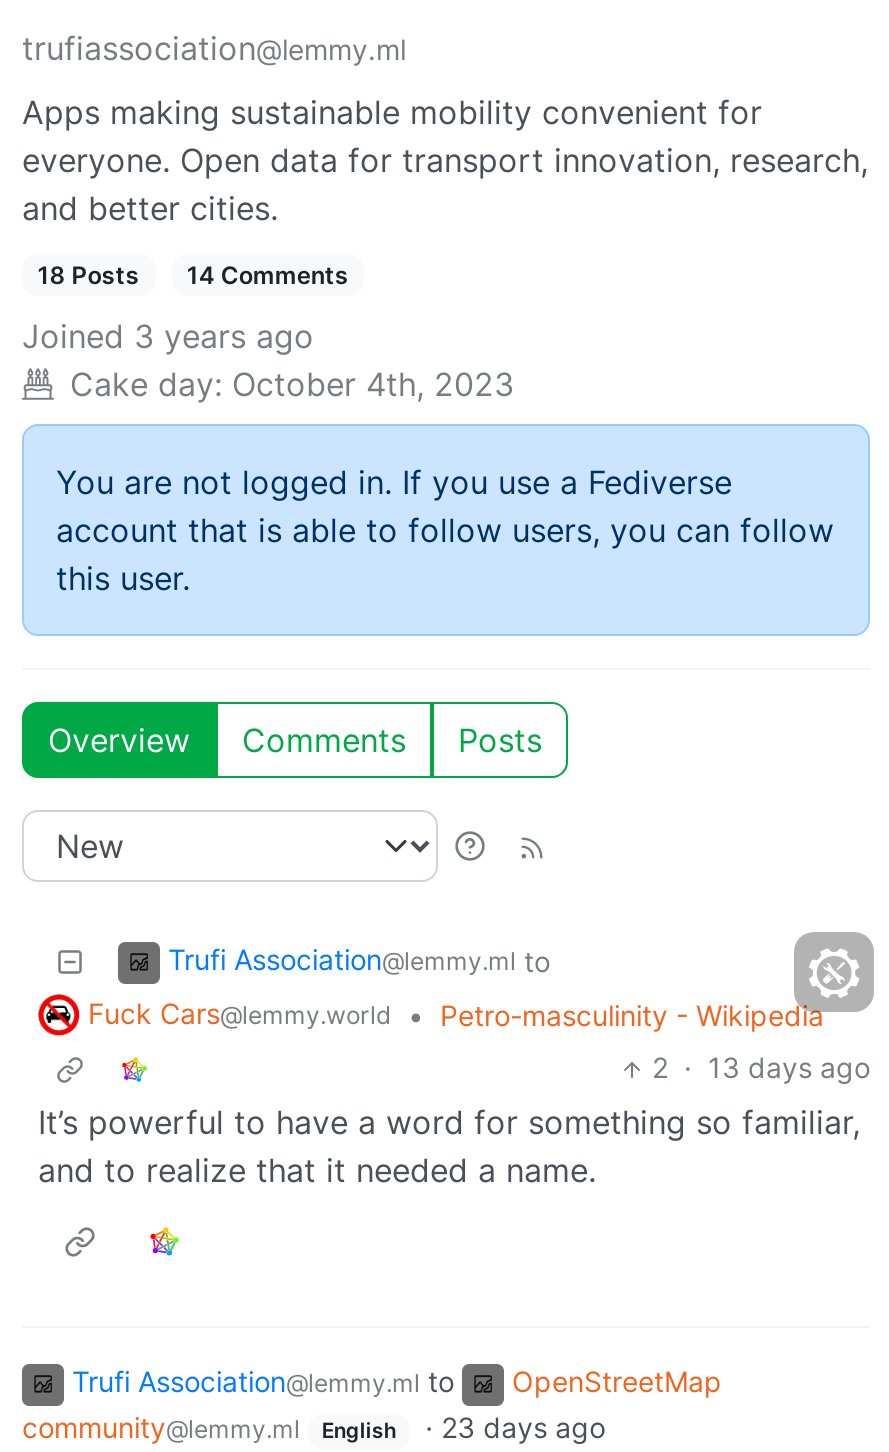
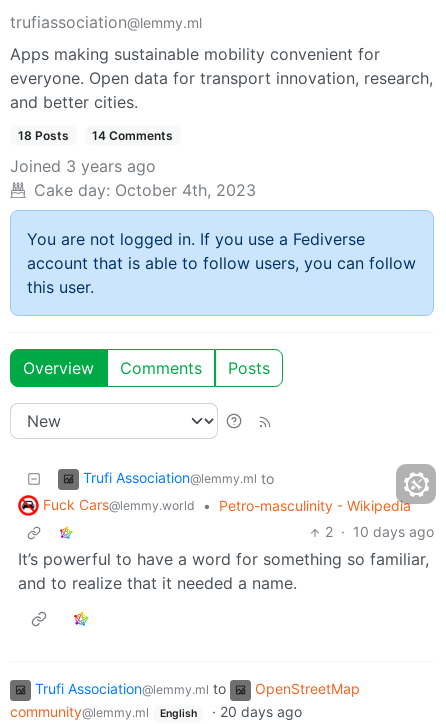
[652,1051,870,1085] 2 · 13 days ago -> [325,523,434,540] 2 · 10 days ago
[22,1410,605,1444] community@lemmy.ml English · 23 days ago -> [10,703,302,720] community@lemmy.ml English · 20 days ago

